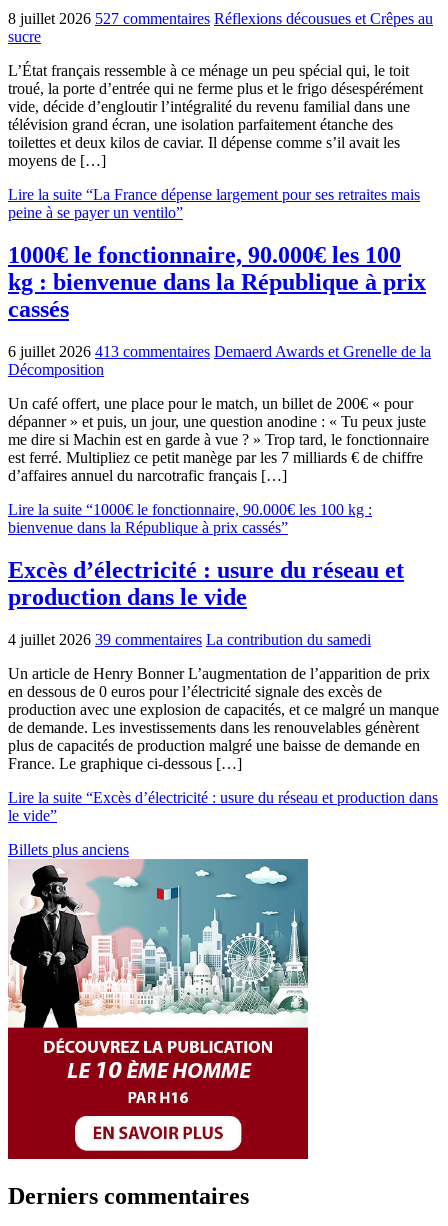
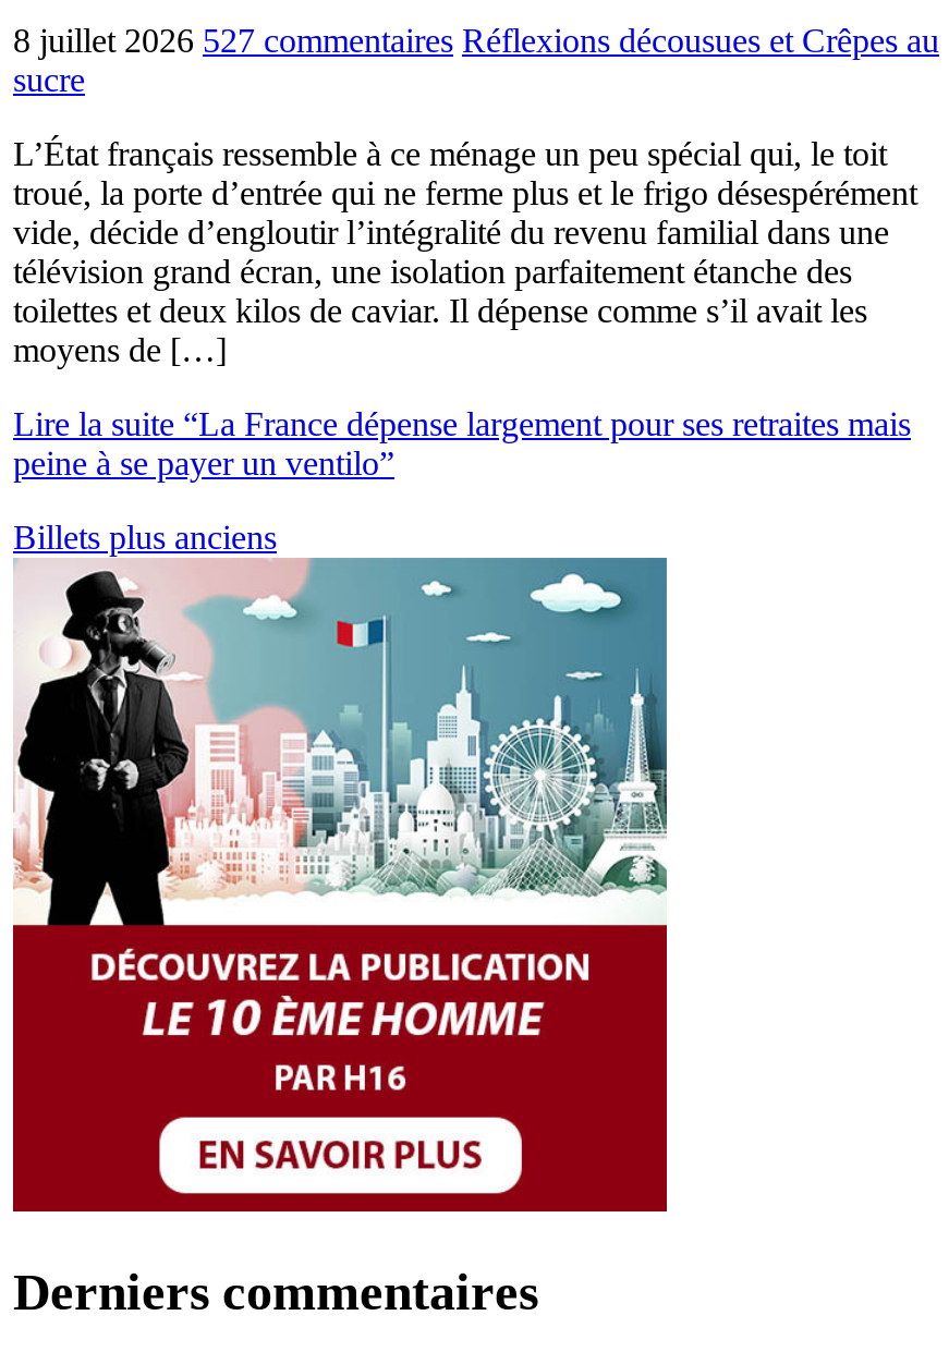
[8,242,439,824] 1000€ le fonctionnaire, 90.000€ les 100 | kg : bienvenue dans la République à prix | cassés | 6 juillet 2026 413 commentaires Demaerd Awards et Grenelle de la | Décomposition | Un café offert, une place pour le match, un billet de 200€ « pour | dépanner » et puis, un jour, une question anodine : « Tu peux juste | me dire si Machin est en garde à vue ? » Trop tard, le fonctionnaire | est ferré. Multipliez ce petit manège par les 7 milliards € de chiffre | d’affaires annuel du narcotrafic français […] | Lire la suite “1000€ le fonctionnaire, 90.000€ les 100 kg : | bienvenue dans la République à prix cassés” | Excès d’électricité : usure du réseau et | production dans le vide | 4 juillet 2026 39 commentaires La contribution du samedi | Un article de Henry Bonner L’augmentation de l’apparition de prix | en dessous de 0 euros pour l’électricité signale des excès de | production avec une explosion de capacités, et ce malgré un manque | de demande. Les investissements dans les renouvelables génèrent | plus de capacités de production malgré une baisse de demande en | France. Le graphique ci-dessous […] | Lire la suite “Excès d’électricité : usure du réseau et production dans | le vide” -> none

